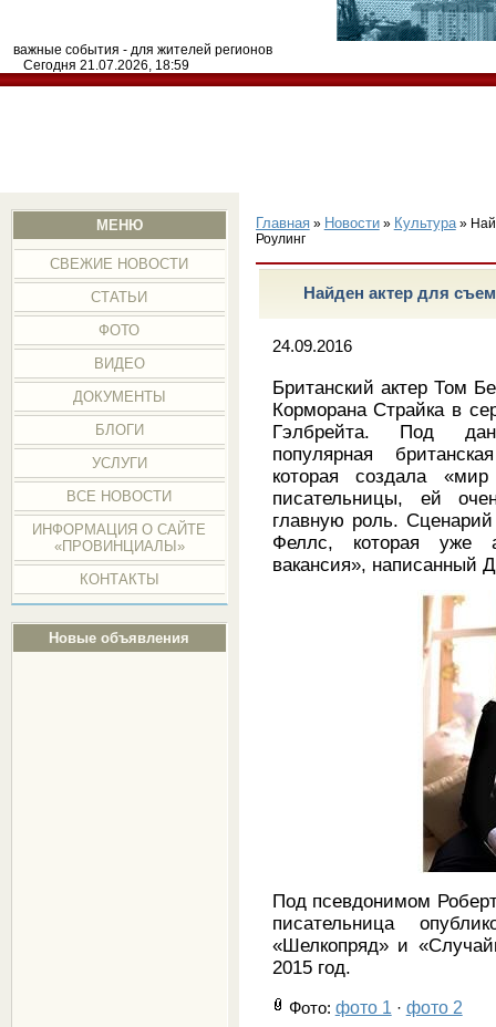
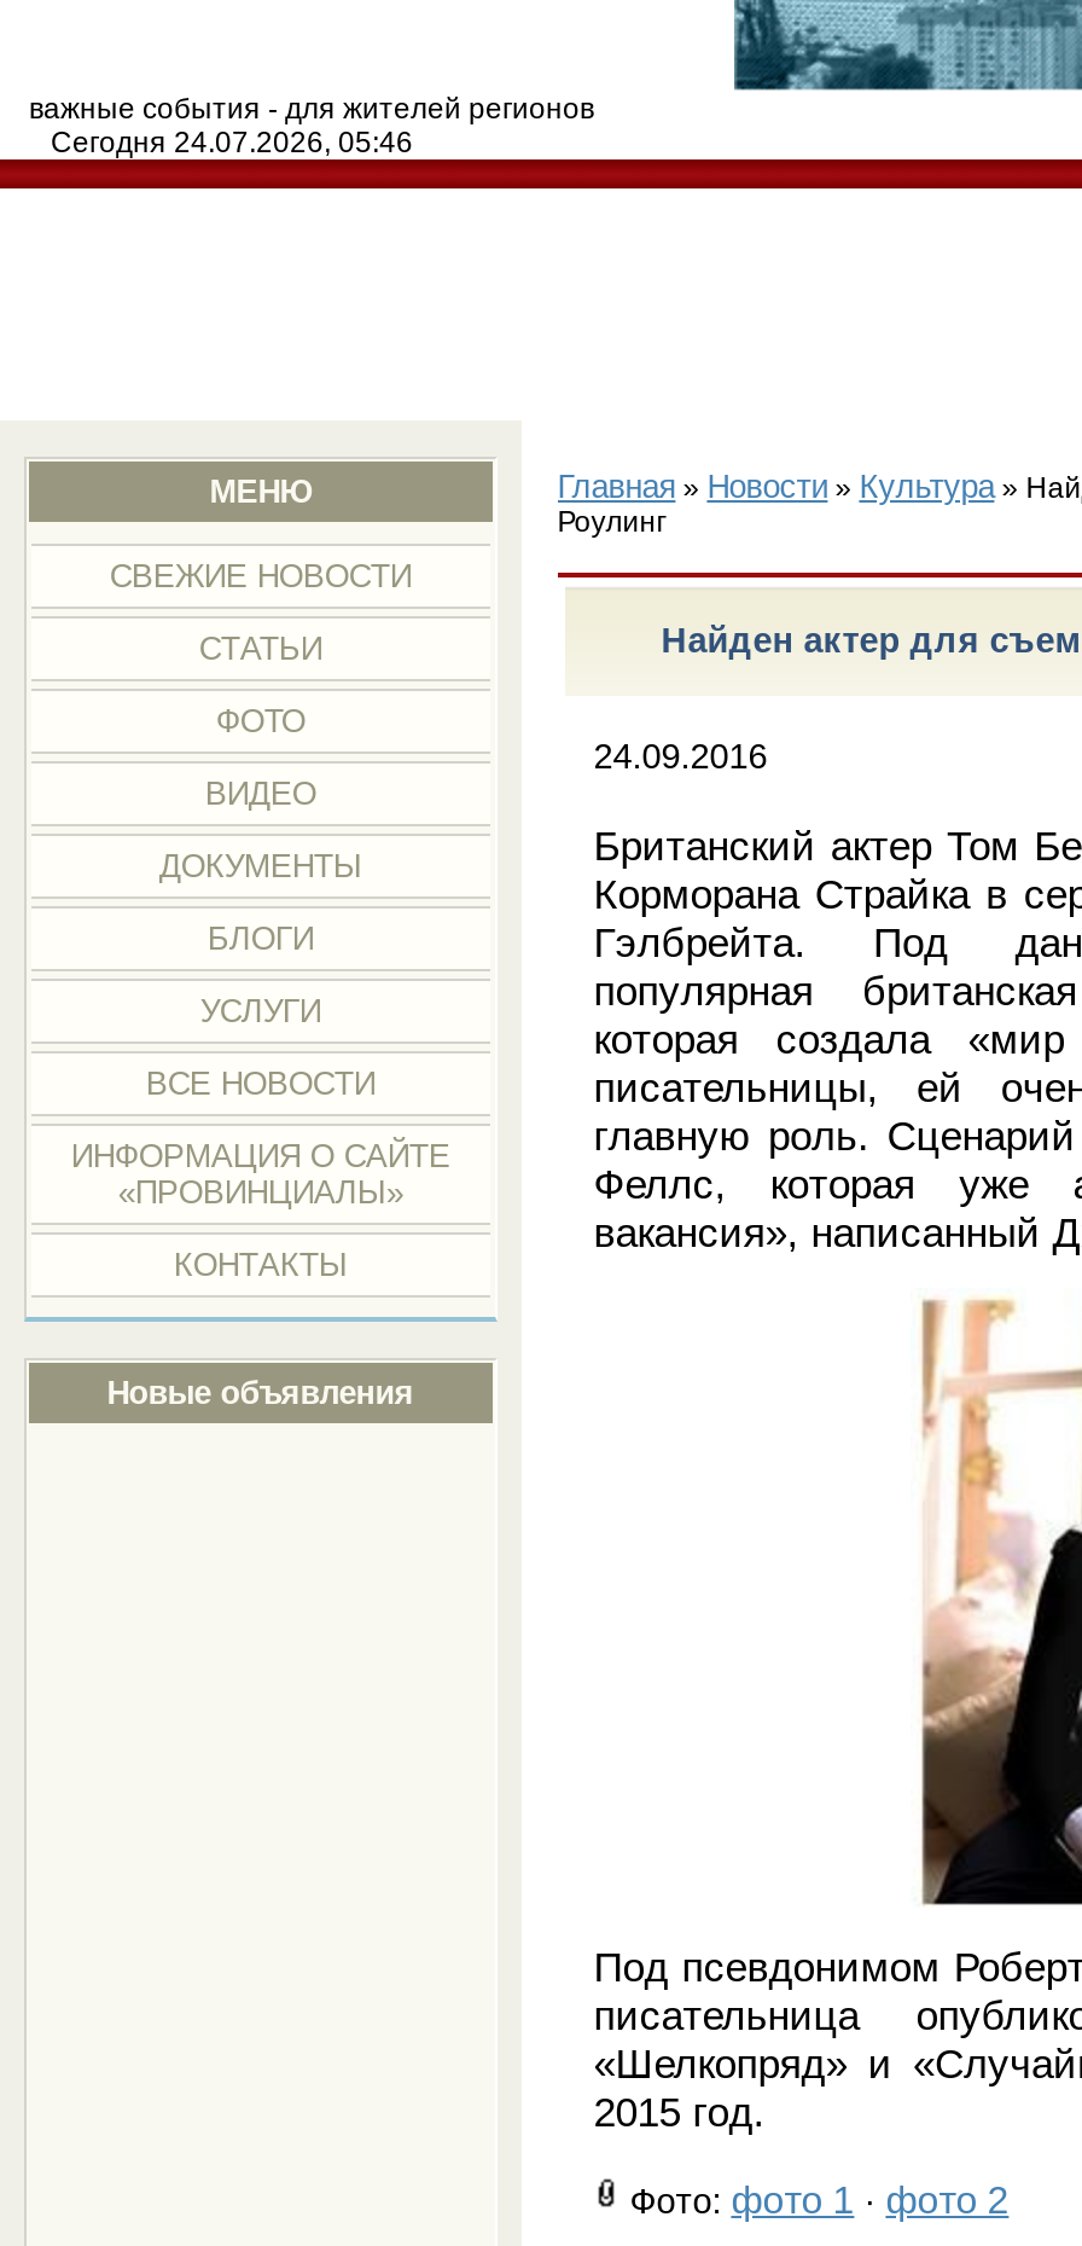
[0,58,189,73] Сегодня 21.07.2026, 18:59 -> [0,126,413,159] Сегодня 24.07.2026, 05:46

